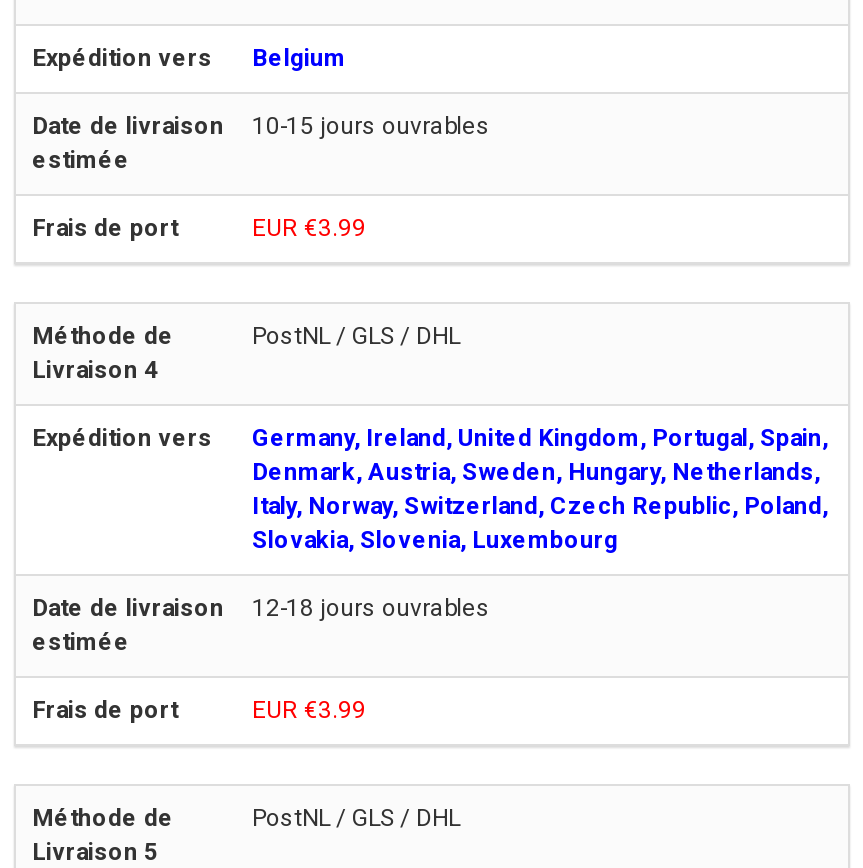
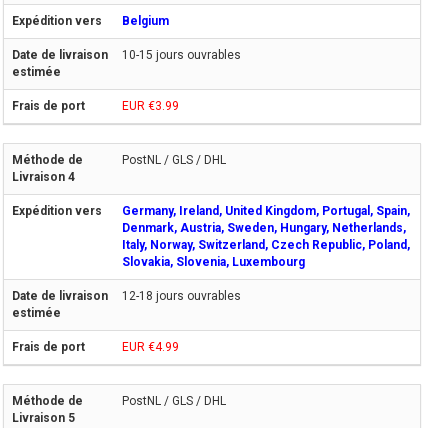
[252,696,366,724] EUR €3.99 -> [122,340,179,354] EUR €4.99

